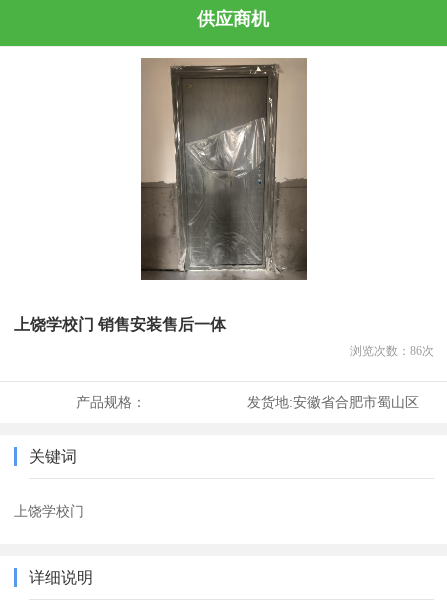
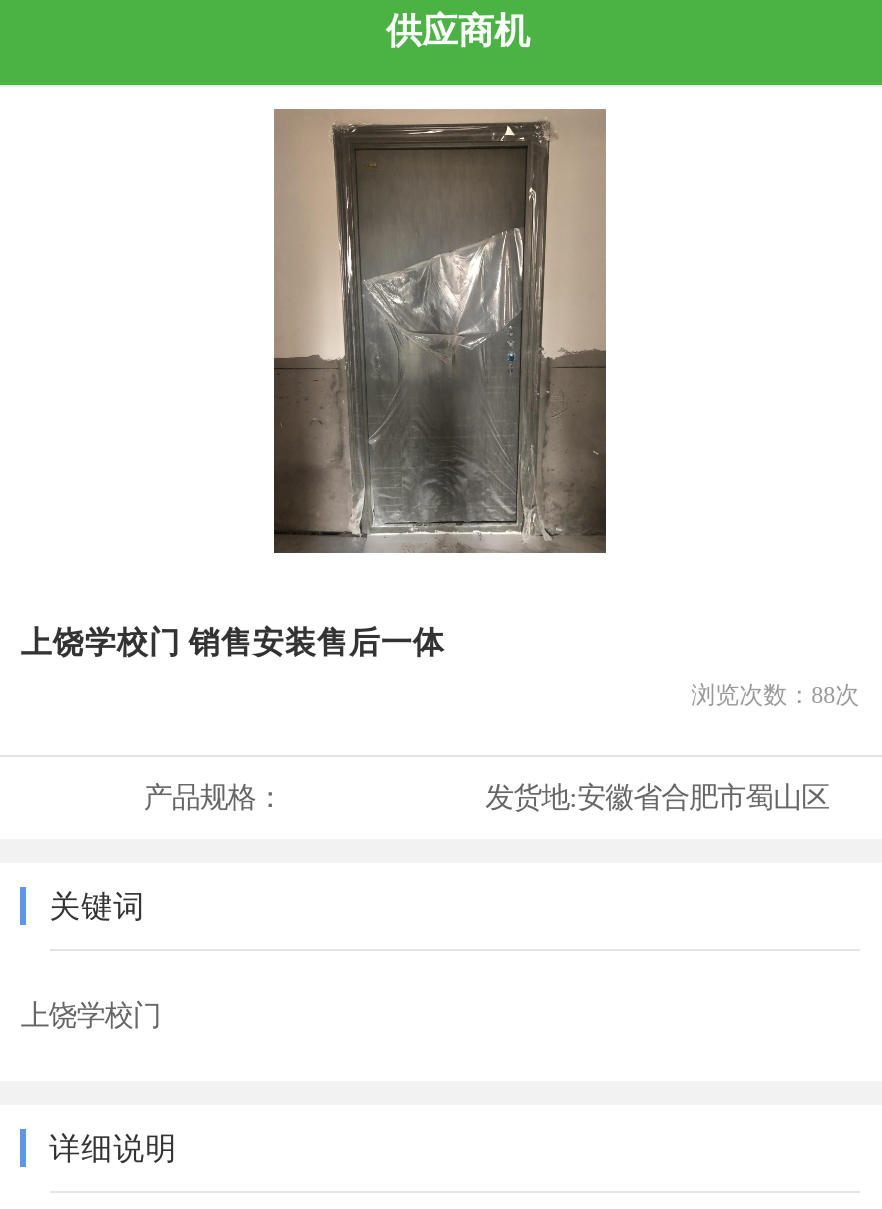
[350,344,434,358] 浏览次数：86次 -> [691,680,859,708] 浏览次数：88次

